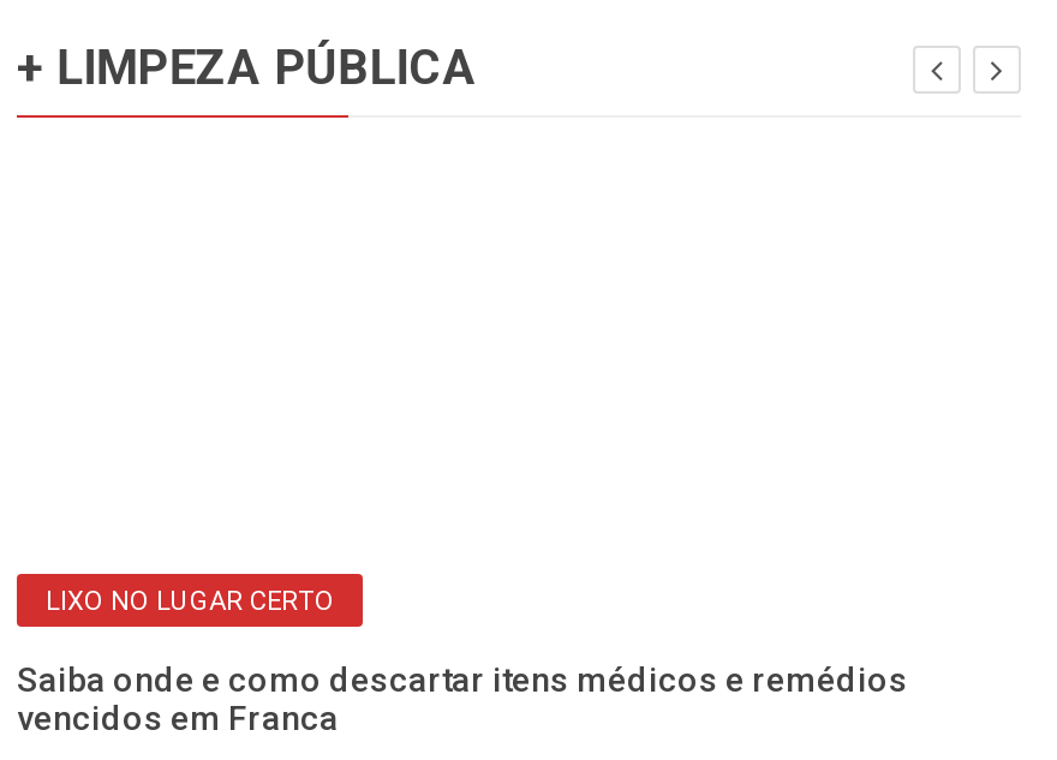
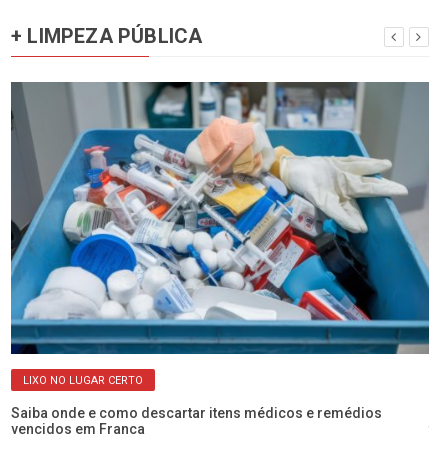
none -> [10,81,430,355] [image]

